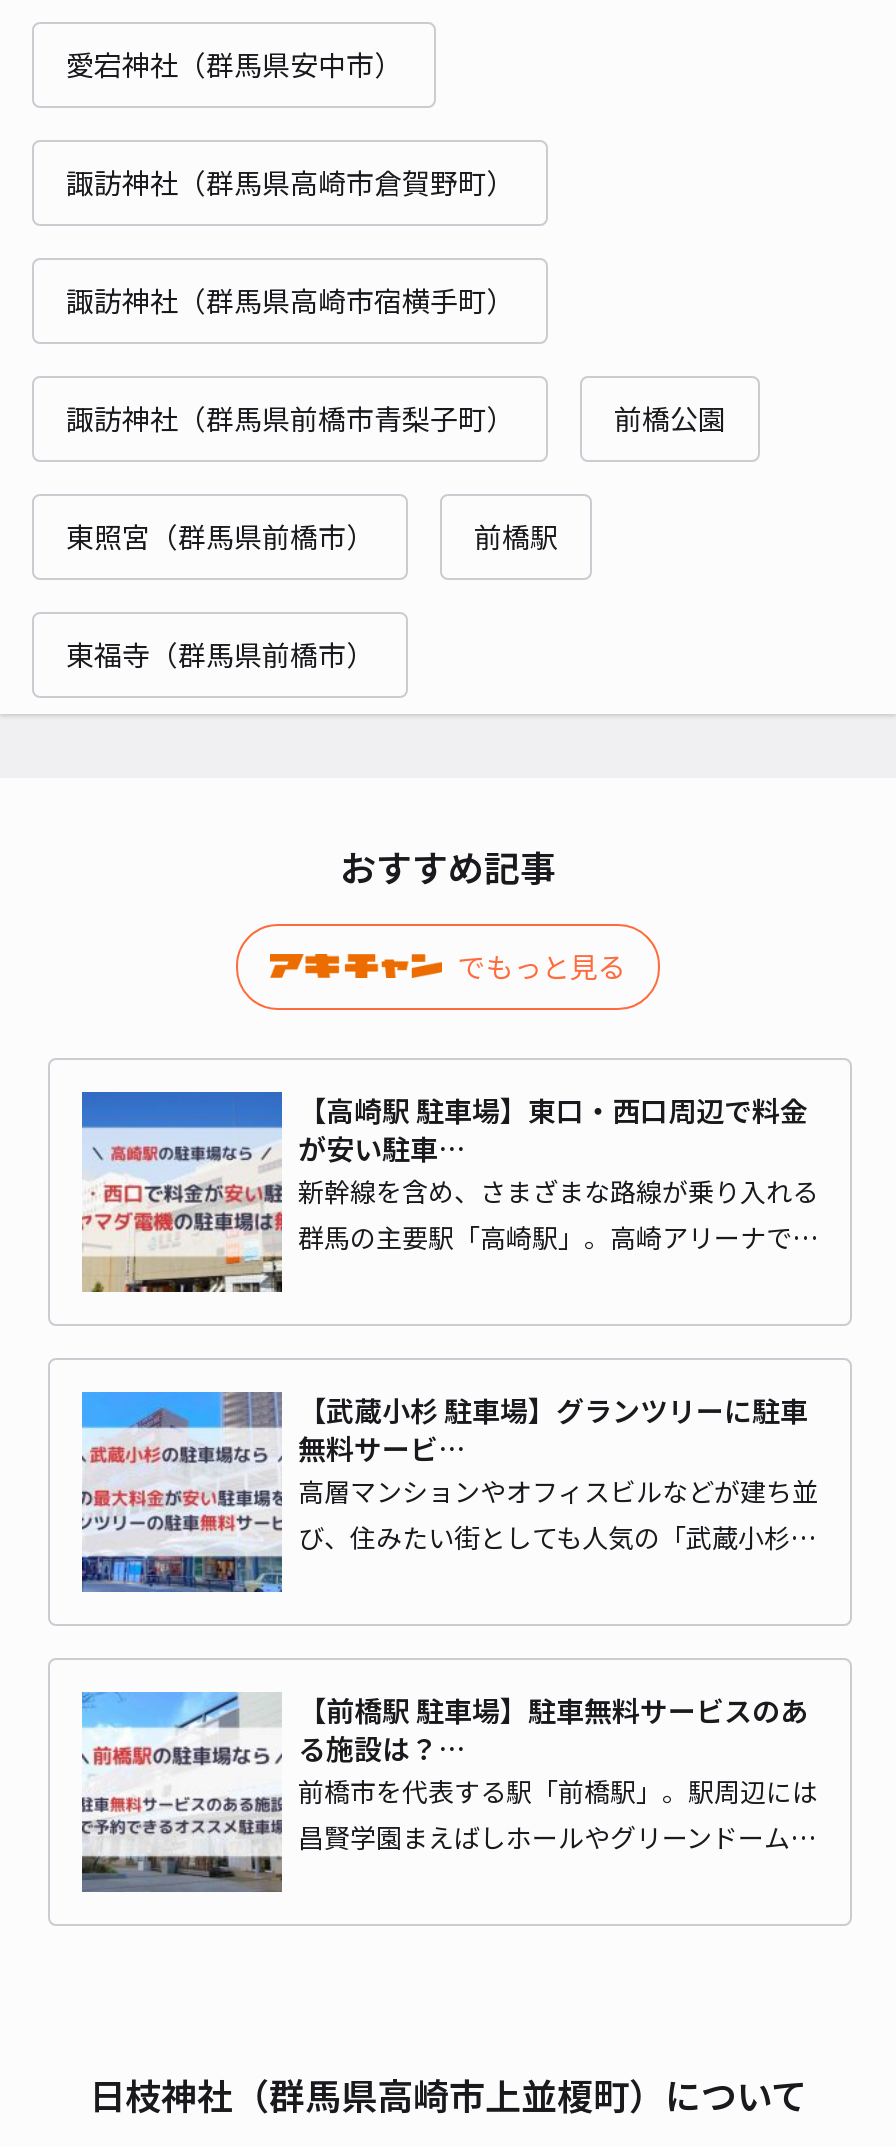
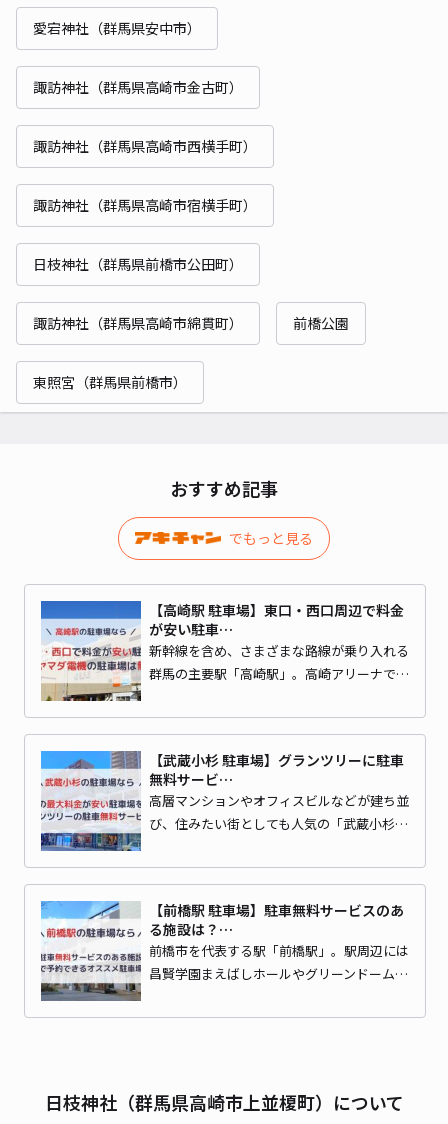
[66,162,514,202] 諏訪神社（群馬県高崎市倉賀野町） -> [33,77,257,156] 諏訪神社（群馬県高崎市金古町） | 諏訪神社（群馬県高崎市西横手町）
[66,398,514,438] 諏訪神社（群馬県前橋市青梨子町） -> [33,254,243,333] 日枝神社（群馬県前橋市公田町） | 諏訪神社（群馬県高崎市綿貫町）
moved [66,398,726,556] -> [33,313,349,392]: 前橋公園 | 東照宮（群馬県前橋市）
[66,516,558,674] 前橋駅 | 東福寺（群馬県前橋市） -> none

